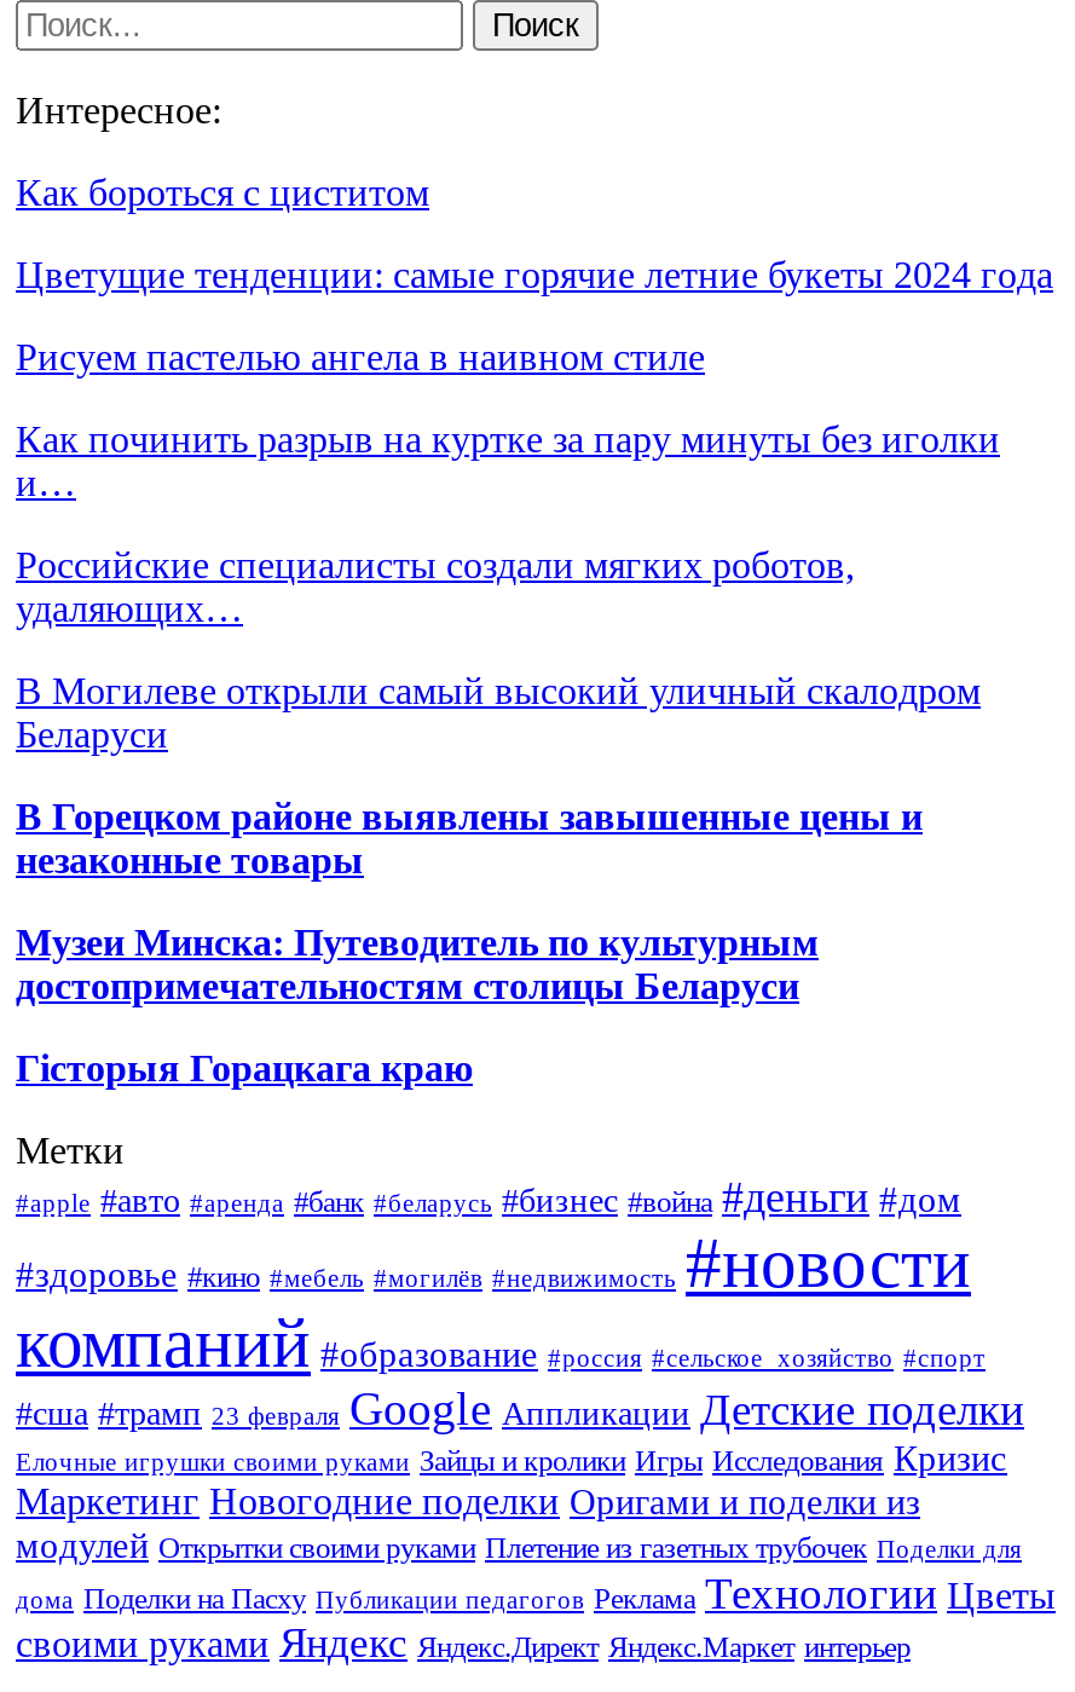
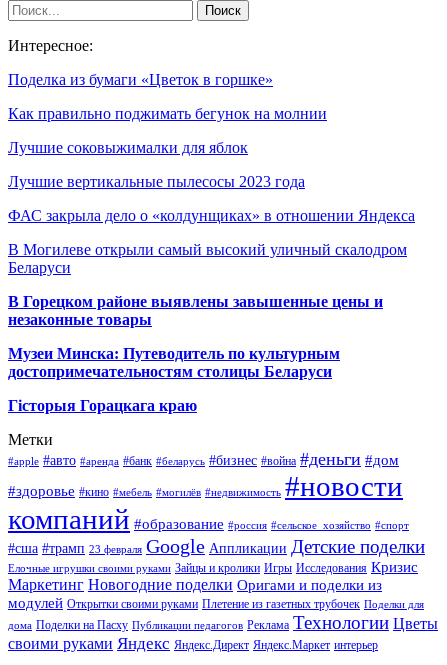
[16,171,429,212] Как бороться с циститом -> [8,71,273,88] Поделка из бумаги «Цветок в горшке»
[16,253,1053,295] Цветущие тенденции: самые горячие летние букеты 2024 года -> [8,105,327,122] Как правильно поджимать бегунок на молнии
[16,336,705,377] Рисуем пастелью ангела в наивном стиле -> [8,139,248,156] Лучшие соковыжималки для яблок
[16,418,1000,503] Как починить разрыв на куртке за пару минуты без иголки | и… -> [8,173,305,190] Лучшие вертикальные пылесосы 2023 года
[16,544,855,628] Российские специалисты создали мягких роботов, | удаляющих… -> [8,207,415,224] ФАС закрыла дело о «колдунщиках» в отношении Яндекса

